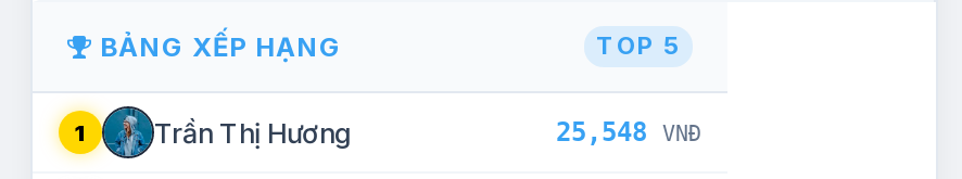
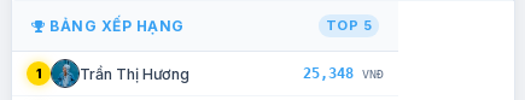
[556,116,701,146] 25,548 VNĐ -> [303,64,384,81] 25,348 VNĐ

